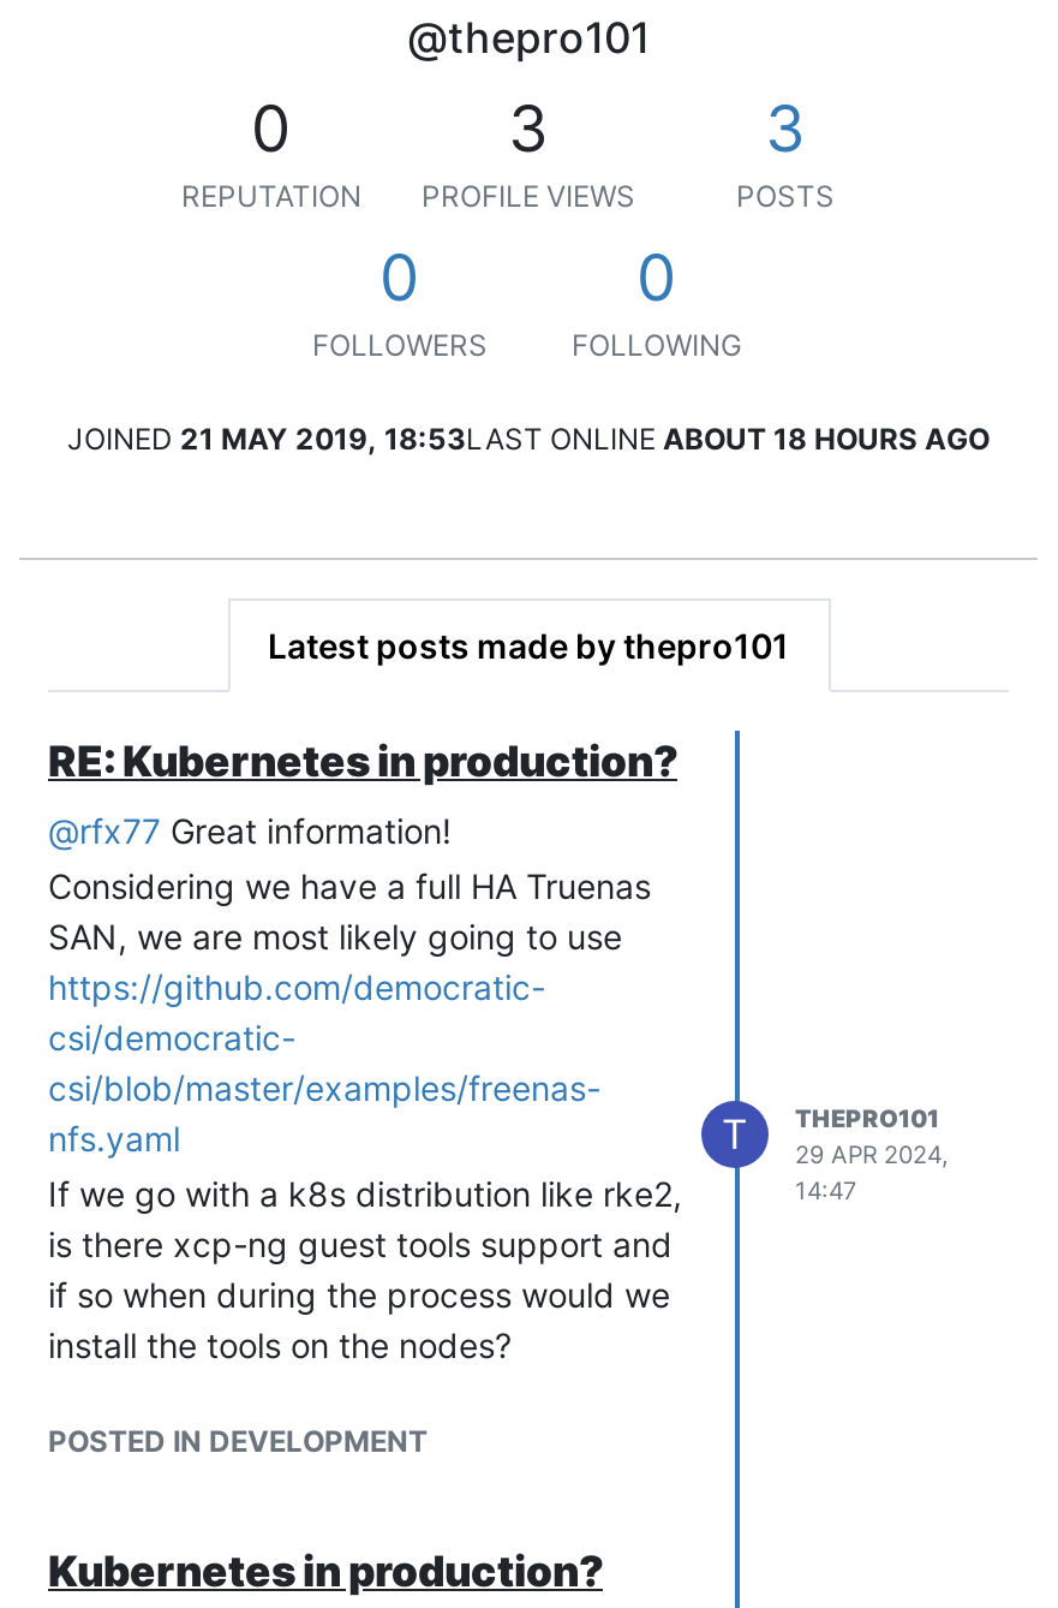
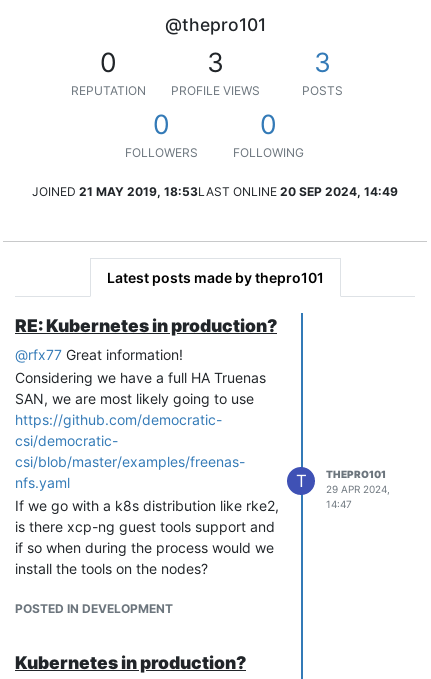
[67,420,990,456] JOINED 21 MAY 2019, 18:53LAST ONLINE ABOUT 18 HOURS AGO -> [32,184,398,199] JOINED 21 MAY 2019, 18:53LAST ONLINE 20 SEP 2024, 14:49

